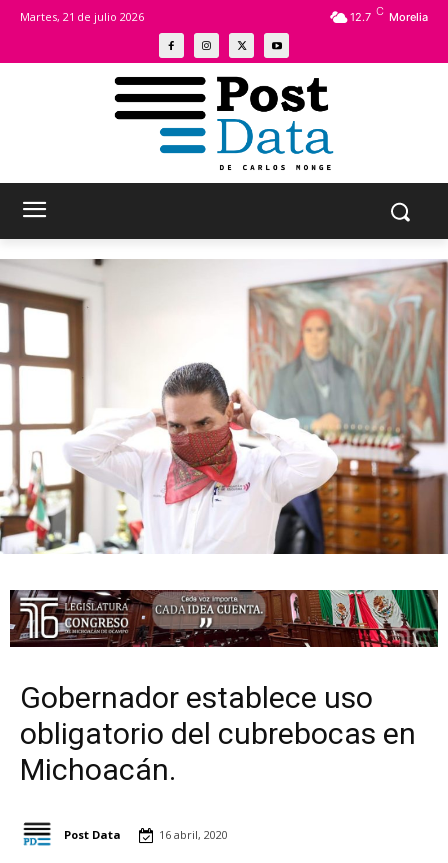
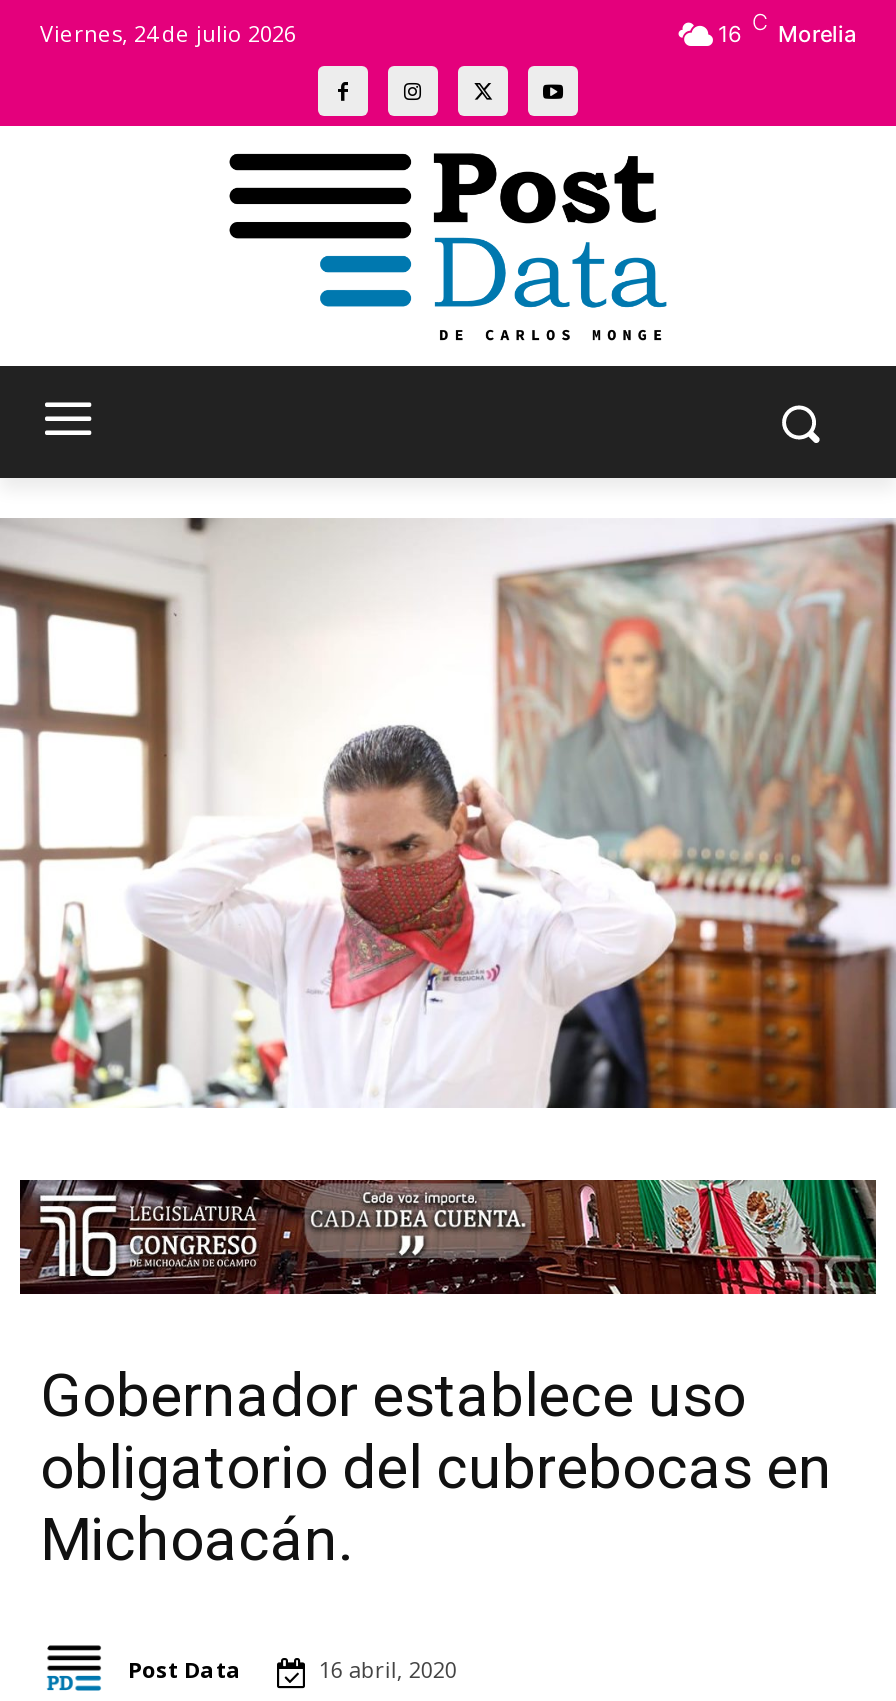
[20,9,144,24] Martes, 21 de julio 2026 -> [40,17,296,47] Viernes, 24 de julio 2026
[350,4,428,24] 12.7 C Morelia -> [718,8,856,48] 16 C Morelia

